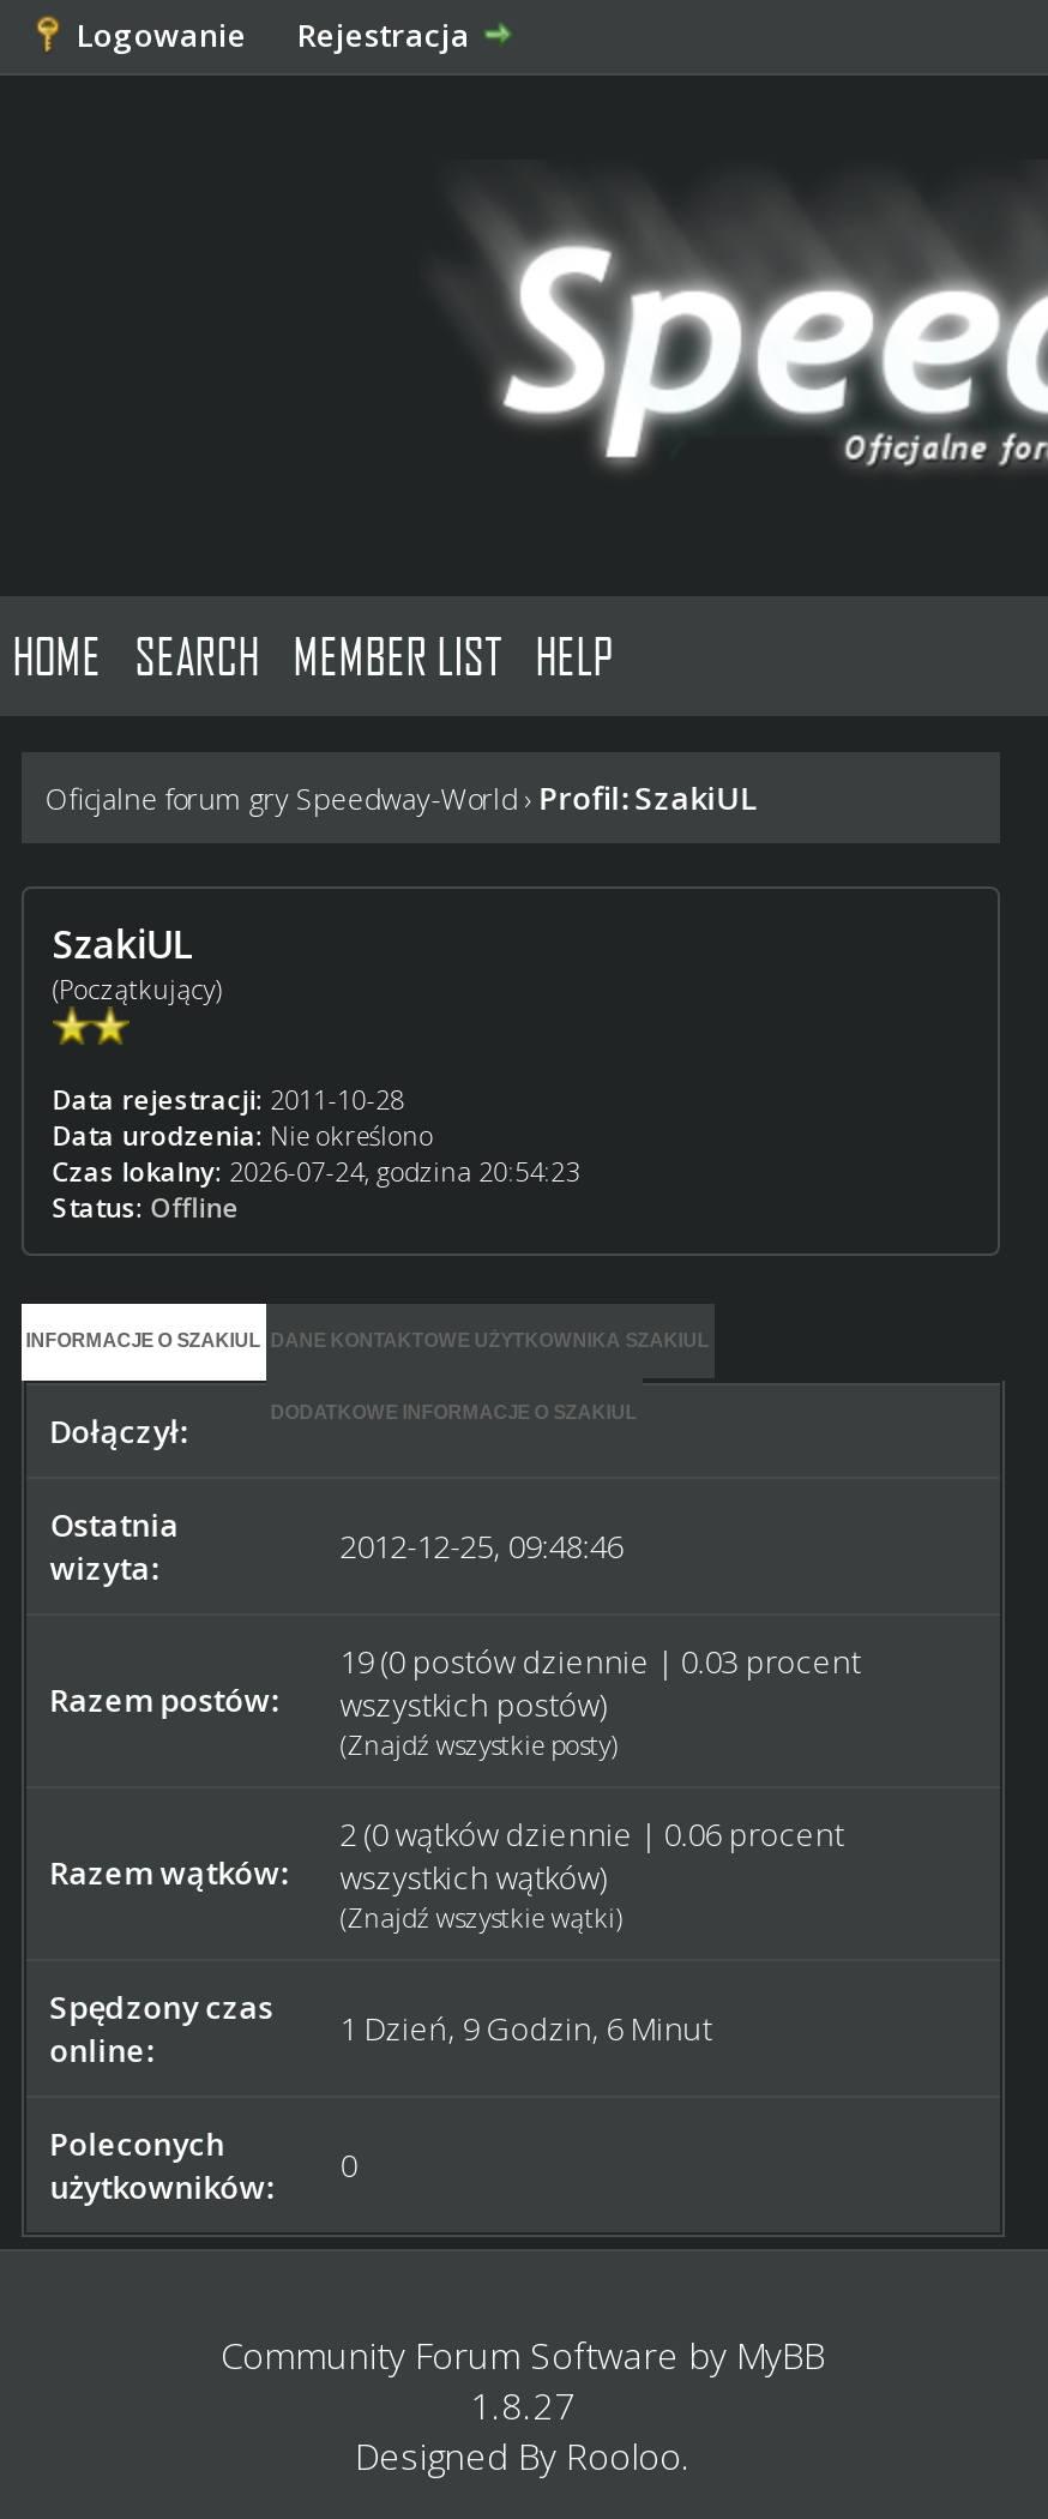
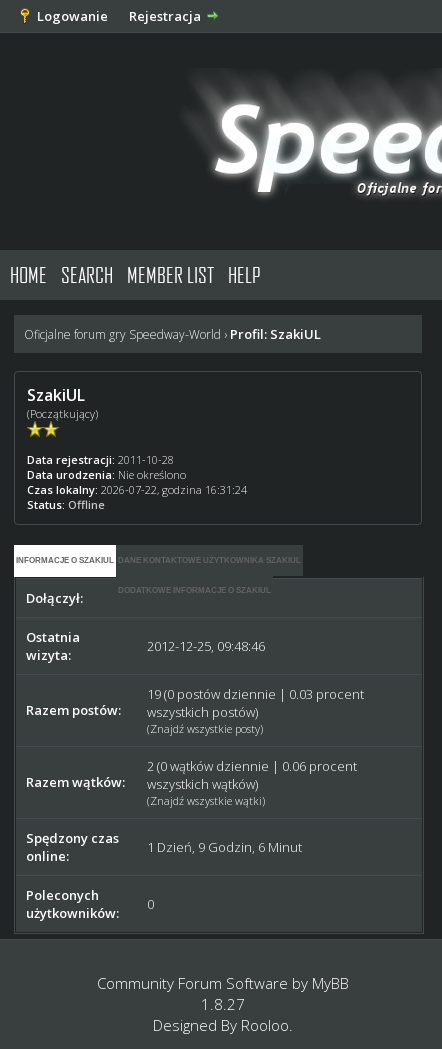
[52,1153,580,1189] Czas lokalny: 2026-07-24, godzina 20:54:23 -> [27,482,247,497] Czas lokalny: 2026-07-22, godzina 16:31:24

